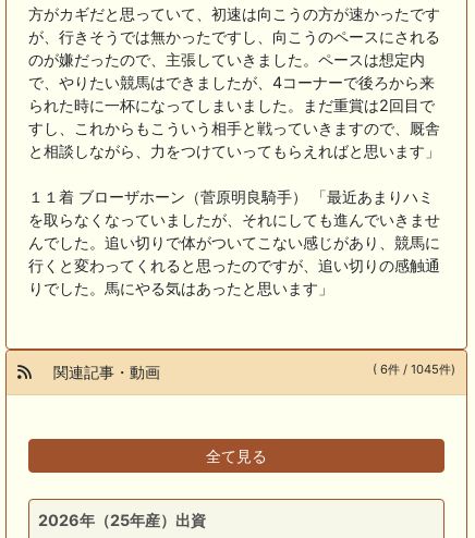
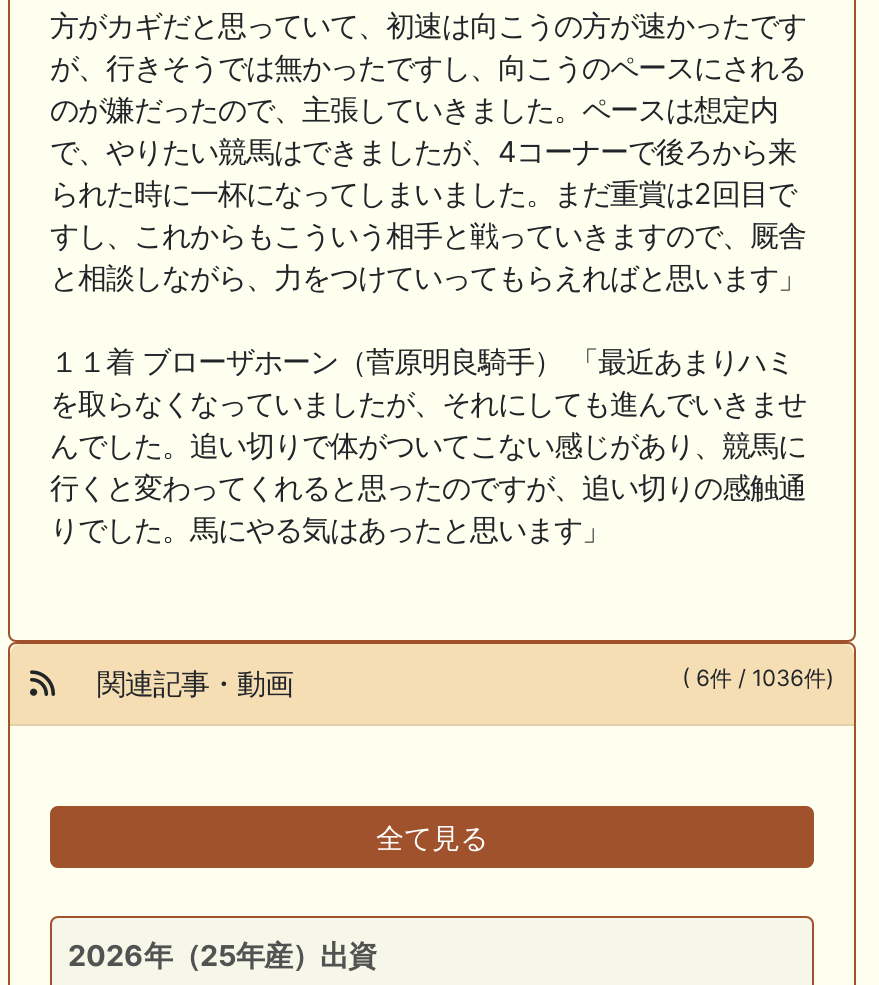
[373,361,455,377] ( 6件 / 1045件) -> [682,664,834,692] ( 6件 / 1036件)

